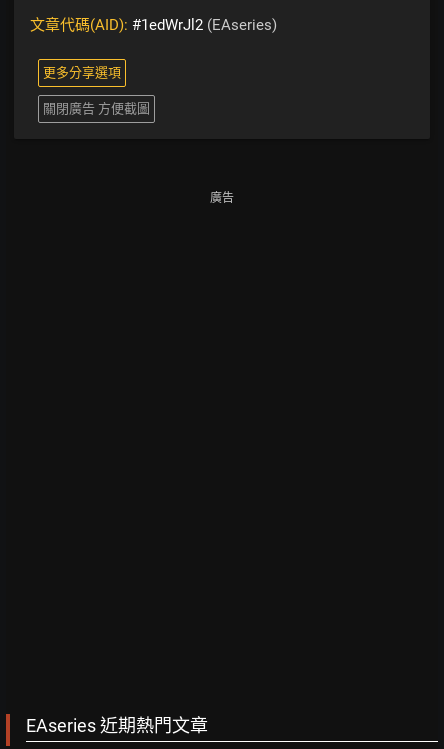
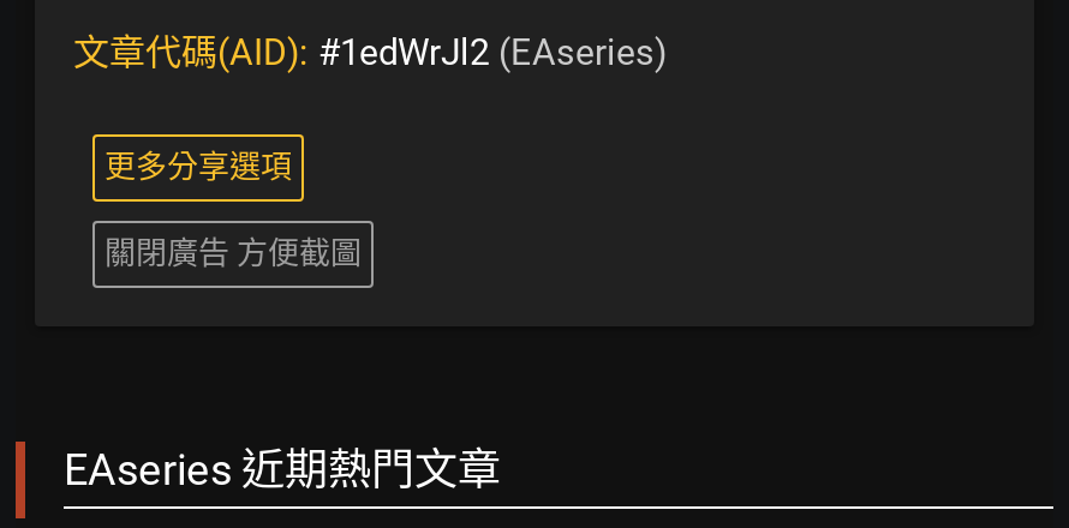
[210,191,234,205] 廣告 -> none

